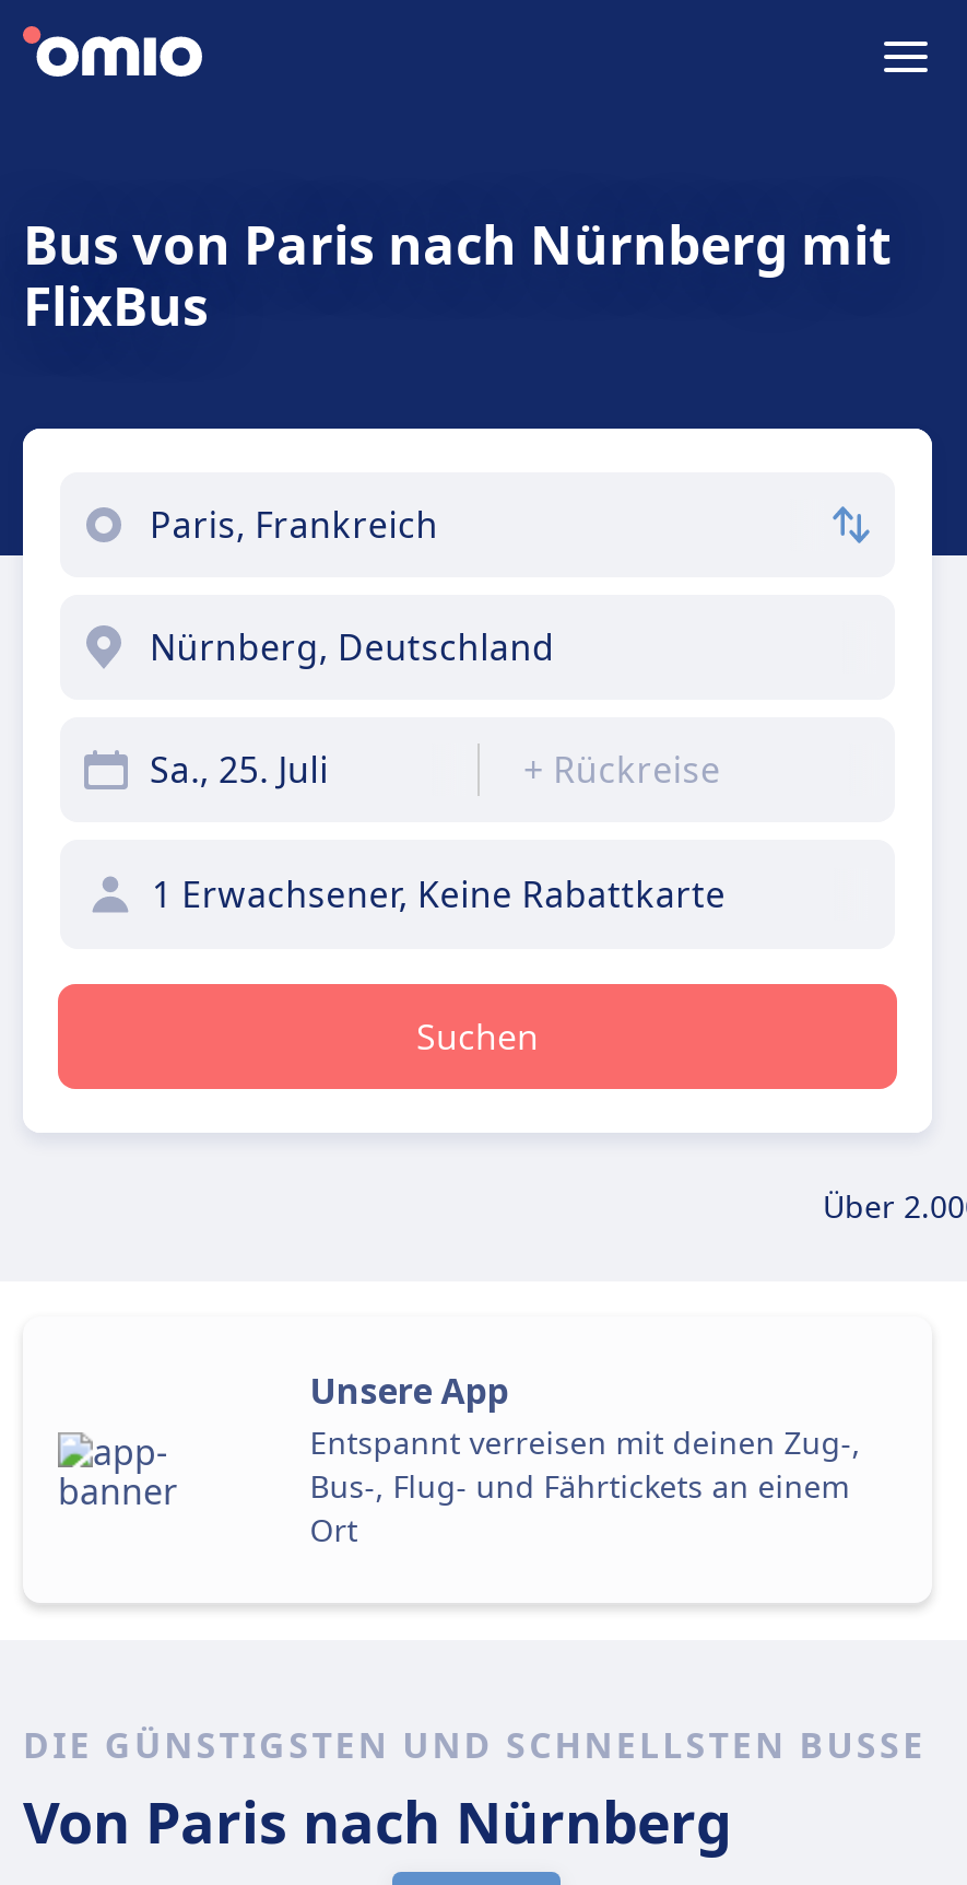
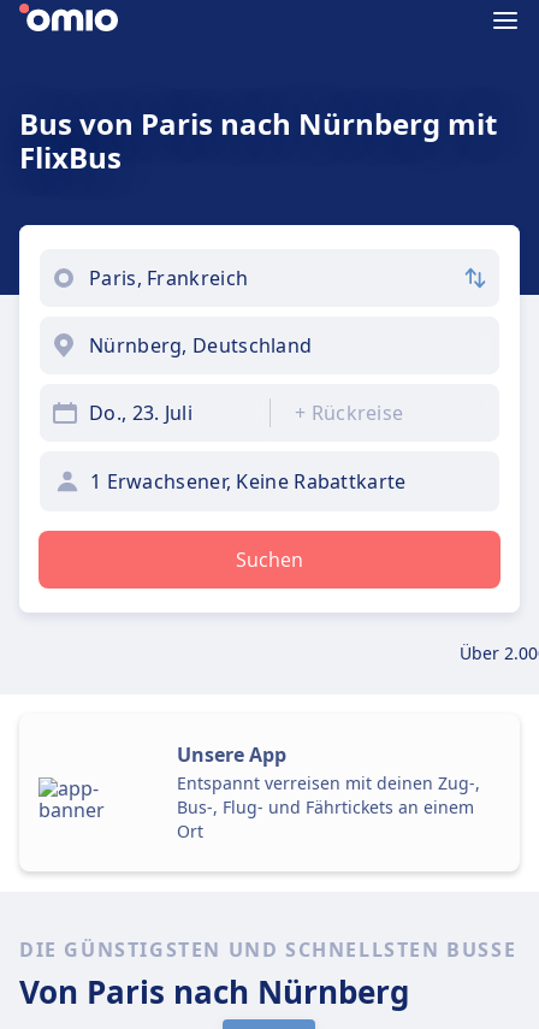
[150,746,329,794] Sa., 25. Juli -> [89,400,192,426] Do., 23. Juli

